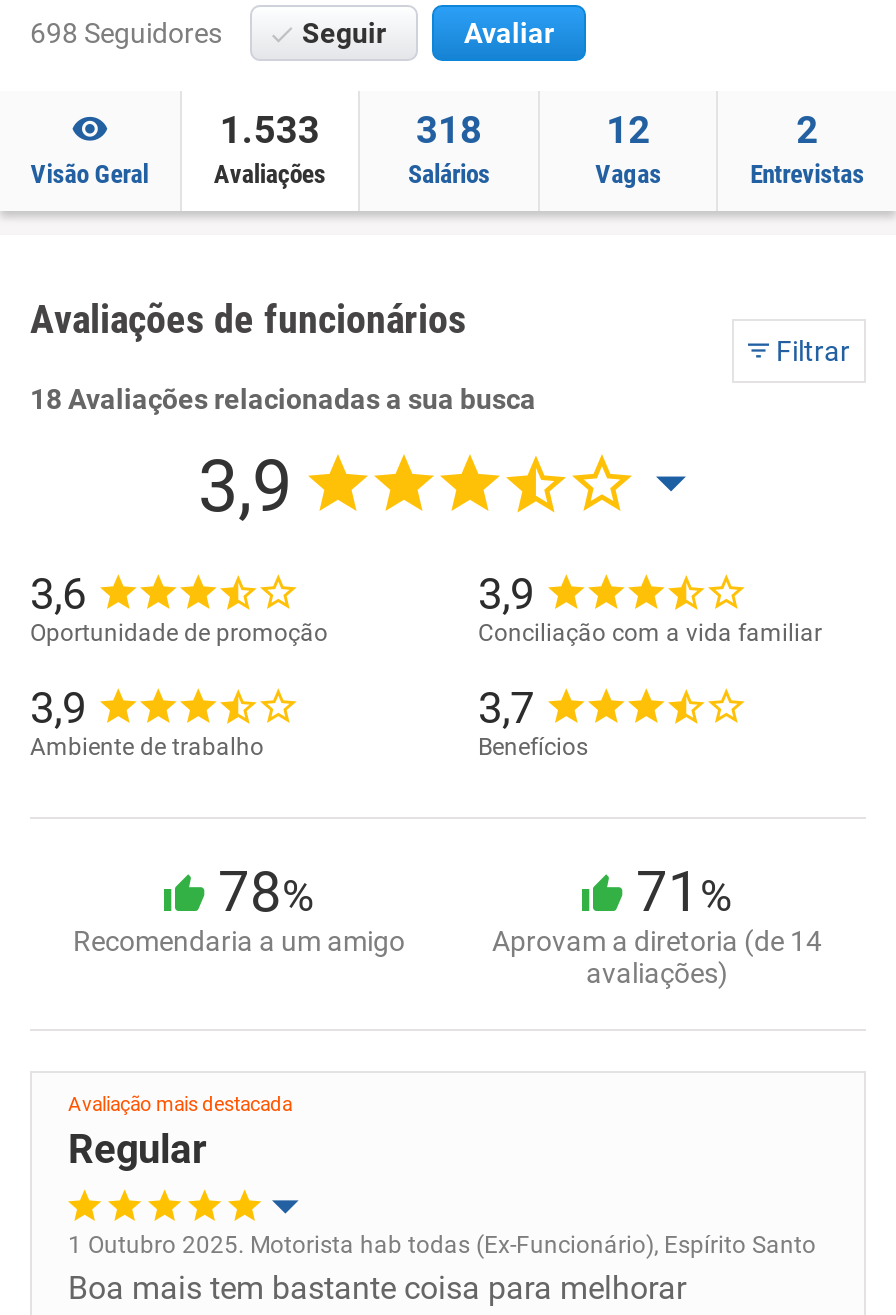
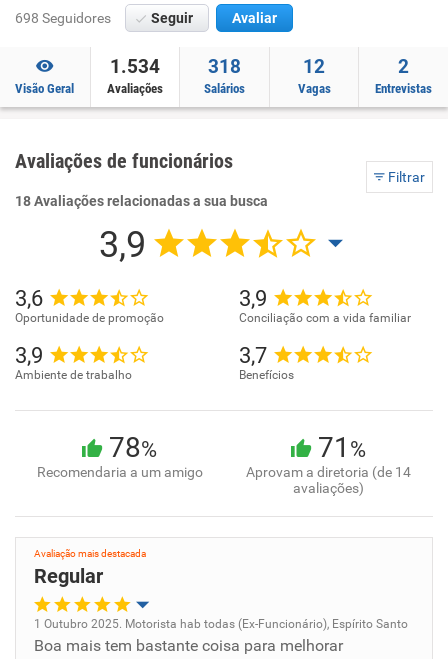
[220,107,320,153] 1.533 -> [110,55,160,78] 1.534

